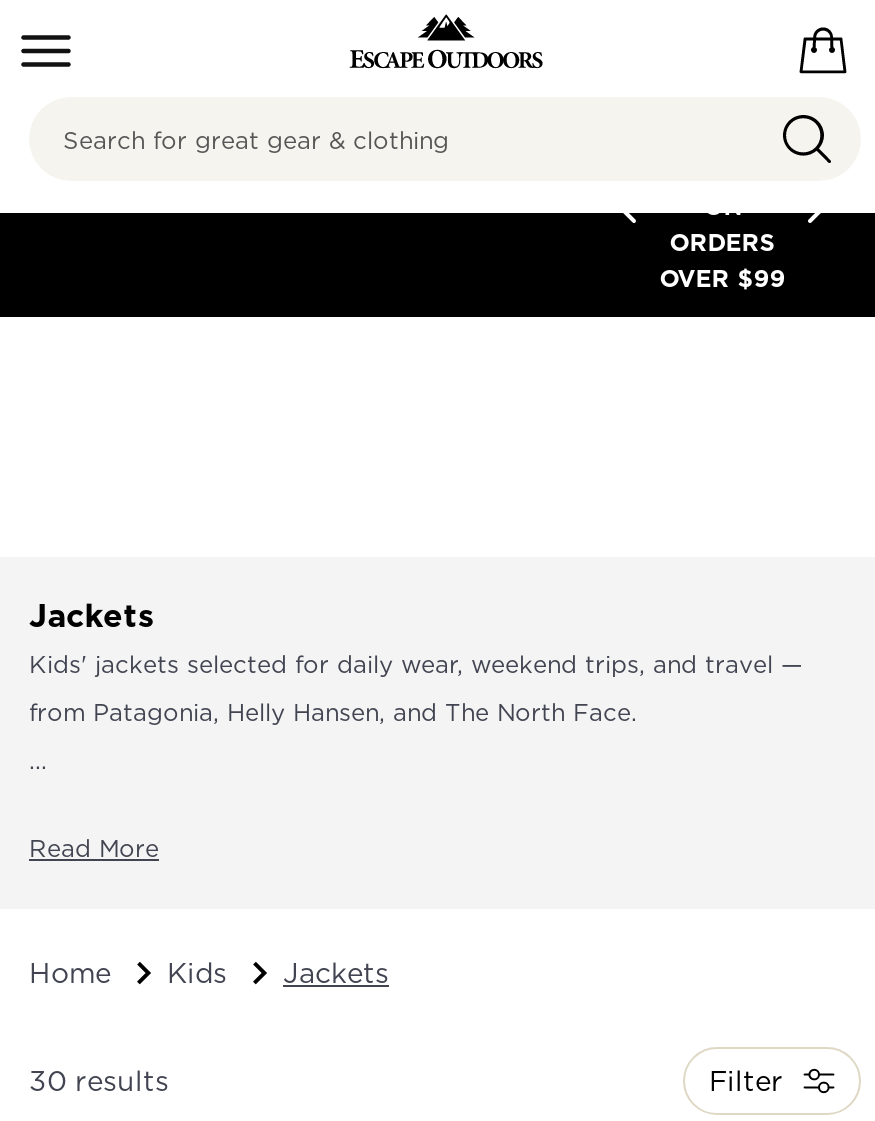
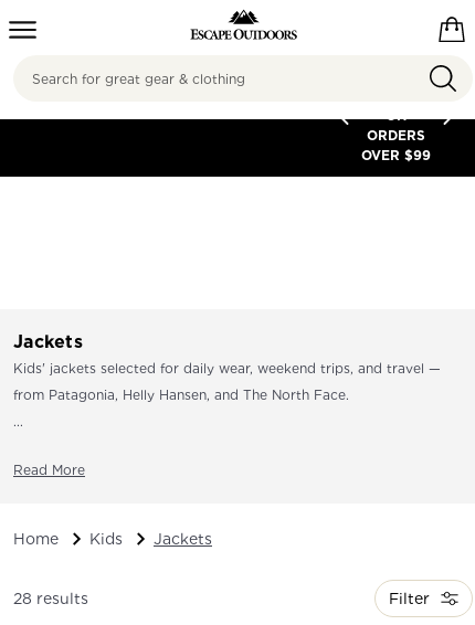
[29,1065,169,1097] 30 results -> [13,590,88,607] 28 results

